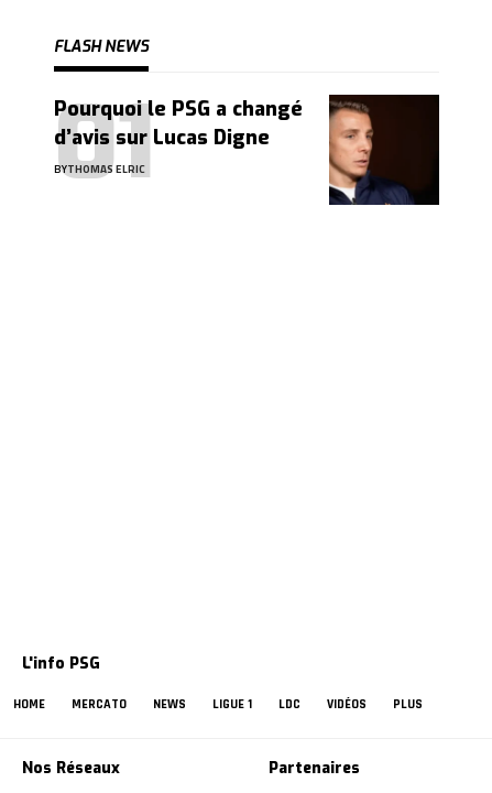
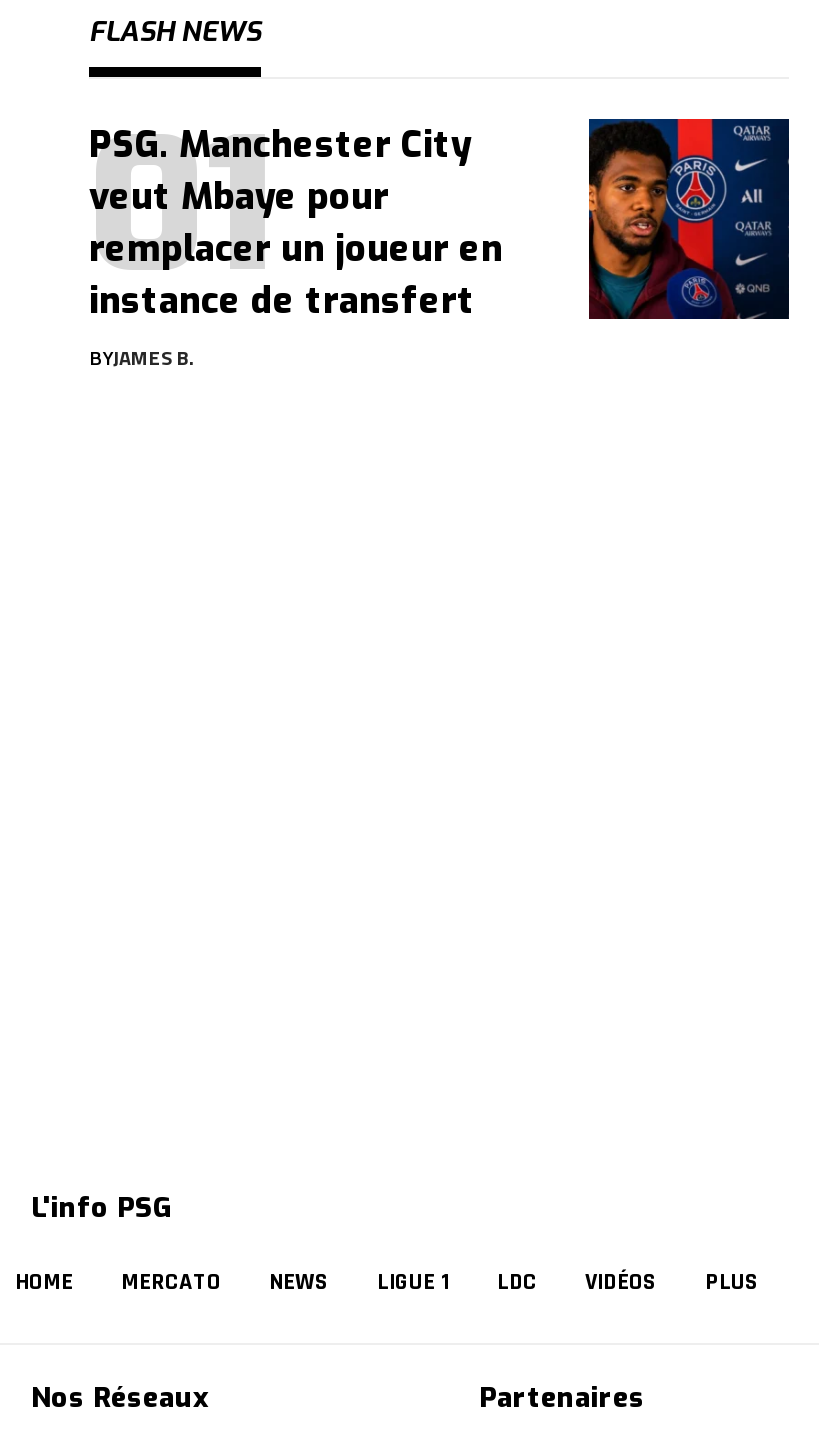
[54,96,303,177] Pourquoi le PSG a changé | d’avis sur Lucas Digne | BYTHOMAS ELRIC -> [89,121,503,373] PSG. Manchester City | veut Mbaye pour | remplacer un joueur en | instance de transfert | BYJAMES B.
[328,94,439,206] [image] -> [587,117,789,321] [image]

